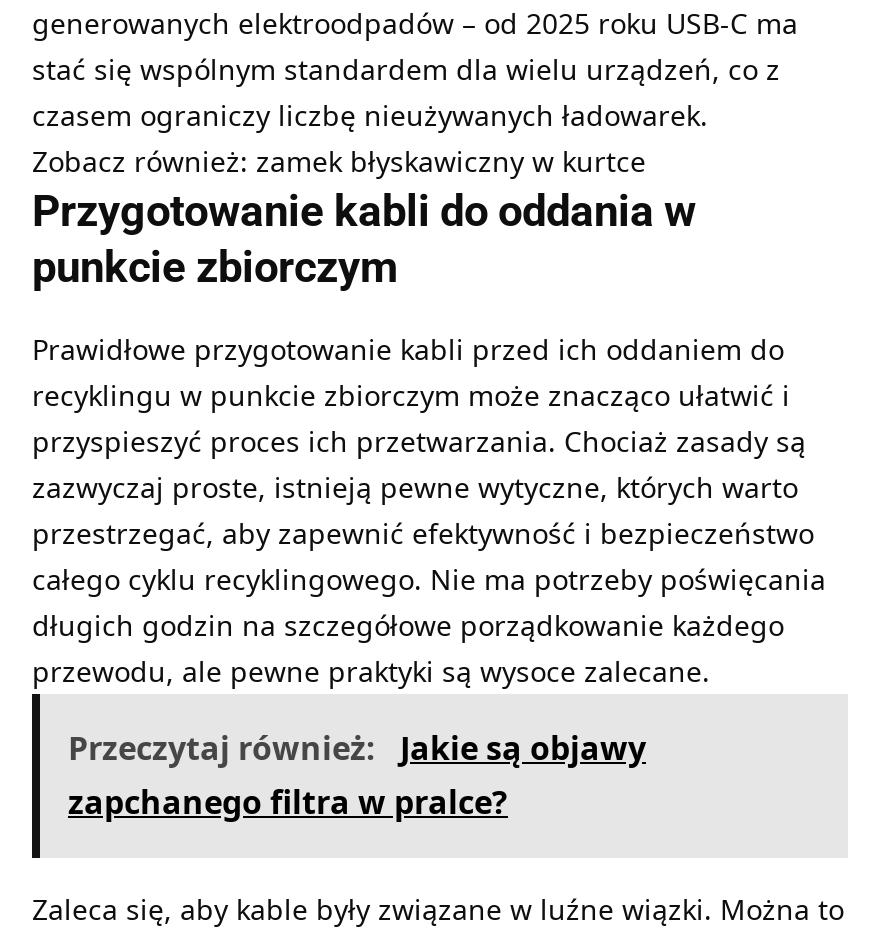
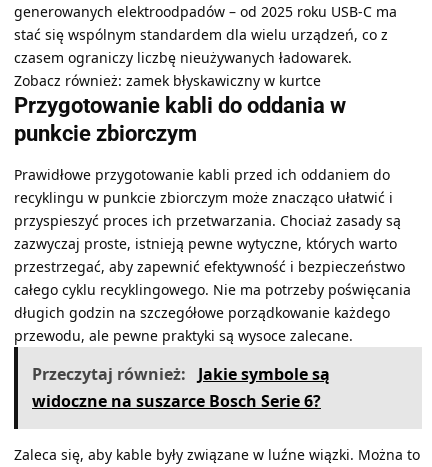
[68,725,646,823] Przeczytaj również: Jakie są objawy | zapchanego filtra w pralce? -> [32,363,330,412] Przeczytaj również: Jakie symbole są | widoczne na suszarce Bosch Serie 6?

